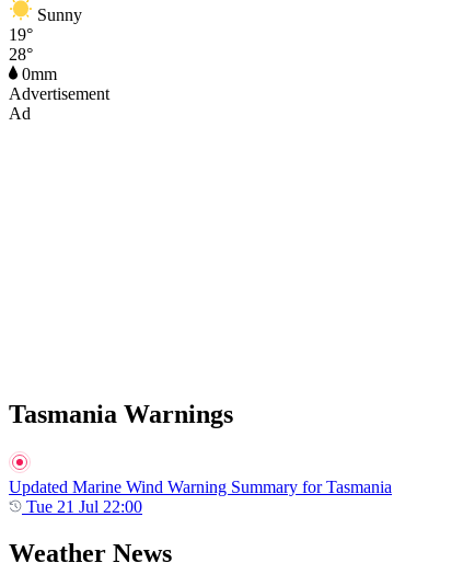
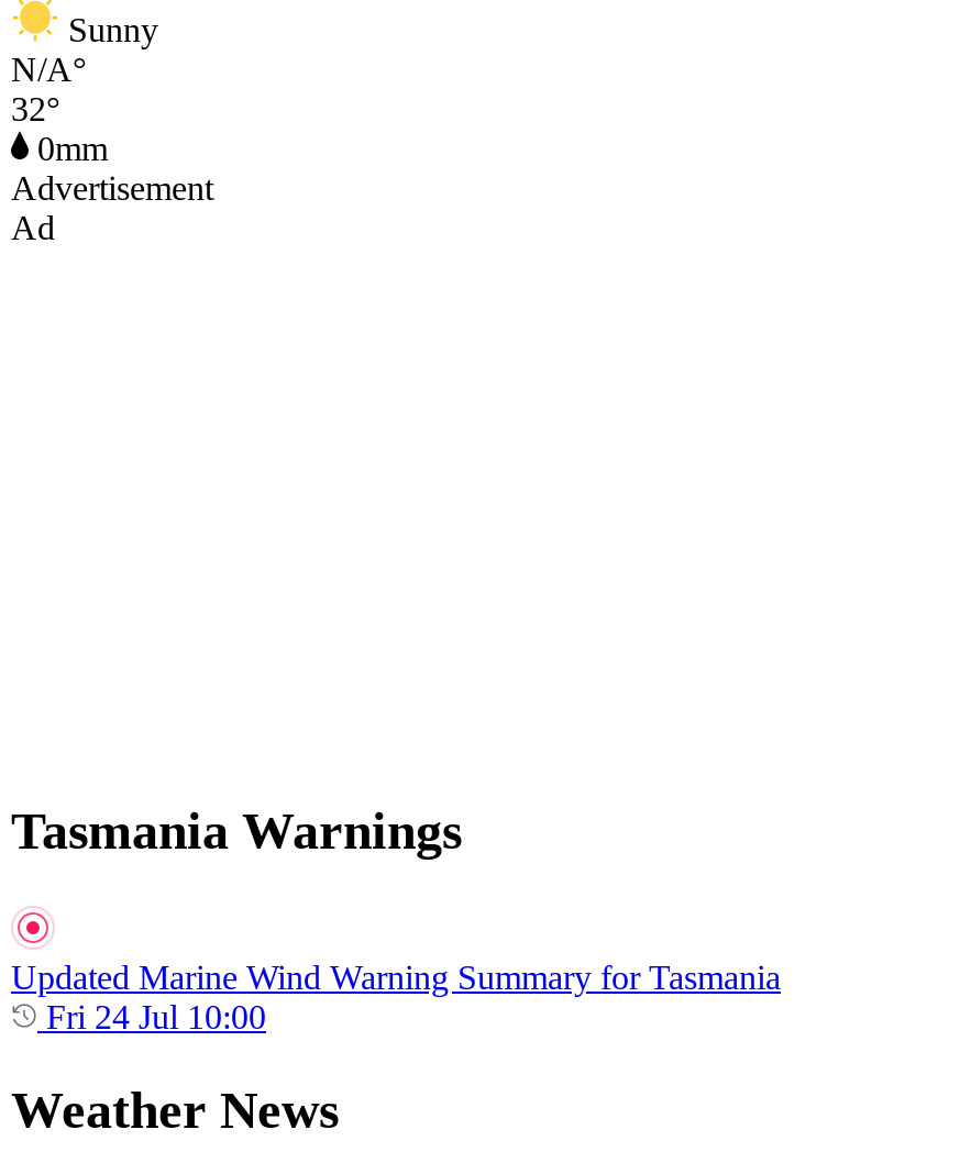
[9,25,33,64] 19° | 28° -> [11,51,86,128] N/A° | 32°
[22,497,142,516] Tue 21 Jul 22:00 -> [37,998,266,1035] Fri 24 Jul 10:00

